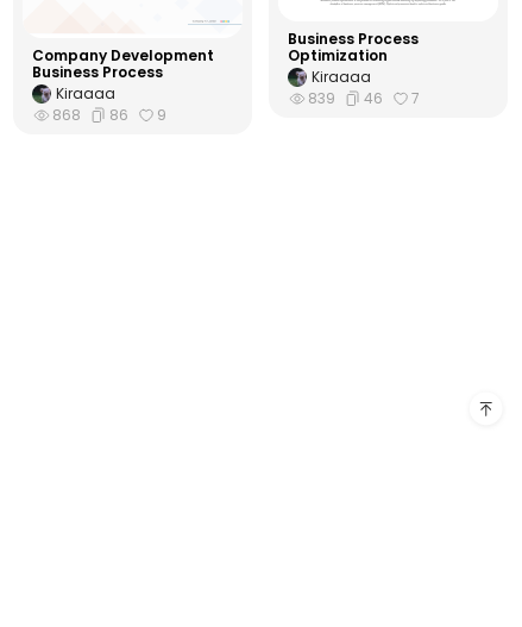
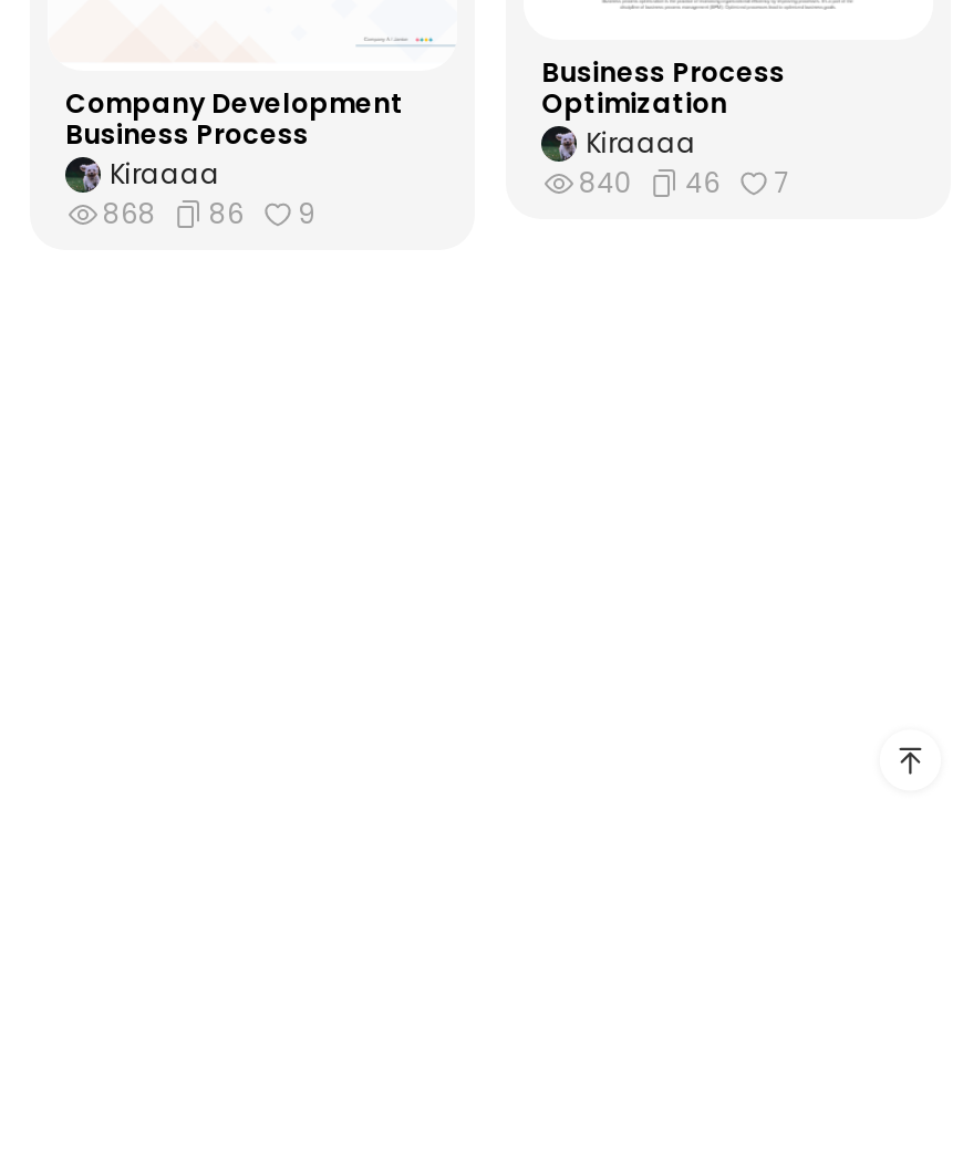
[308,88,420,108] 839 46 7 -> [579,163,789,201] 840 46 7

